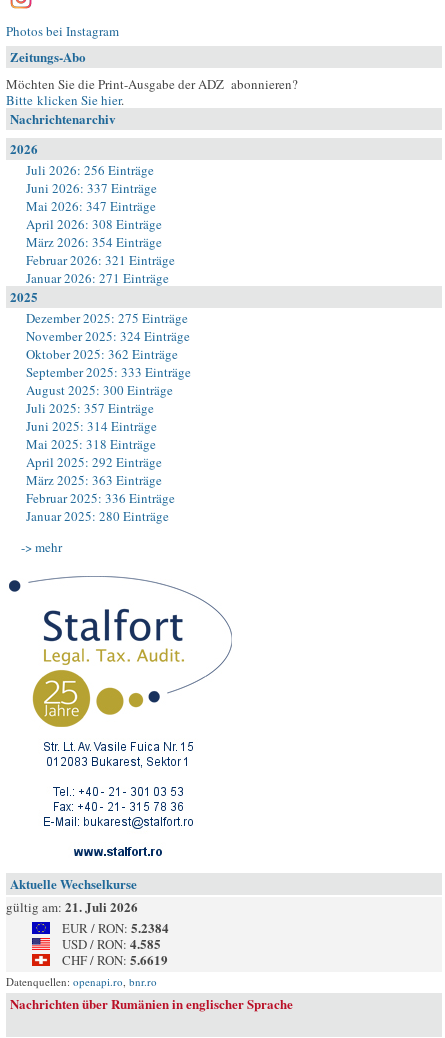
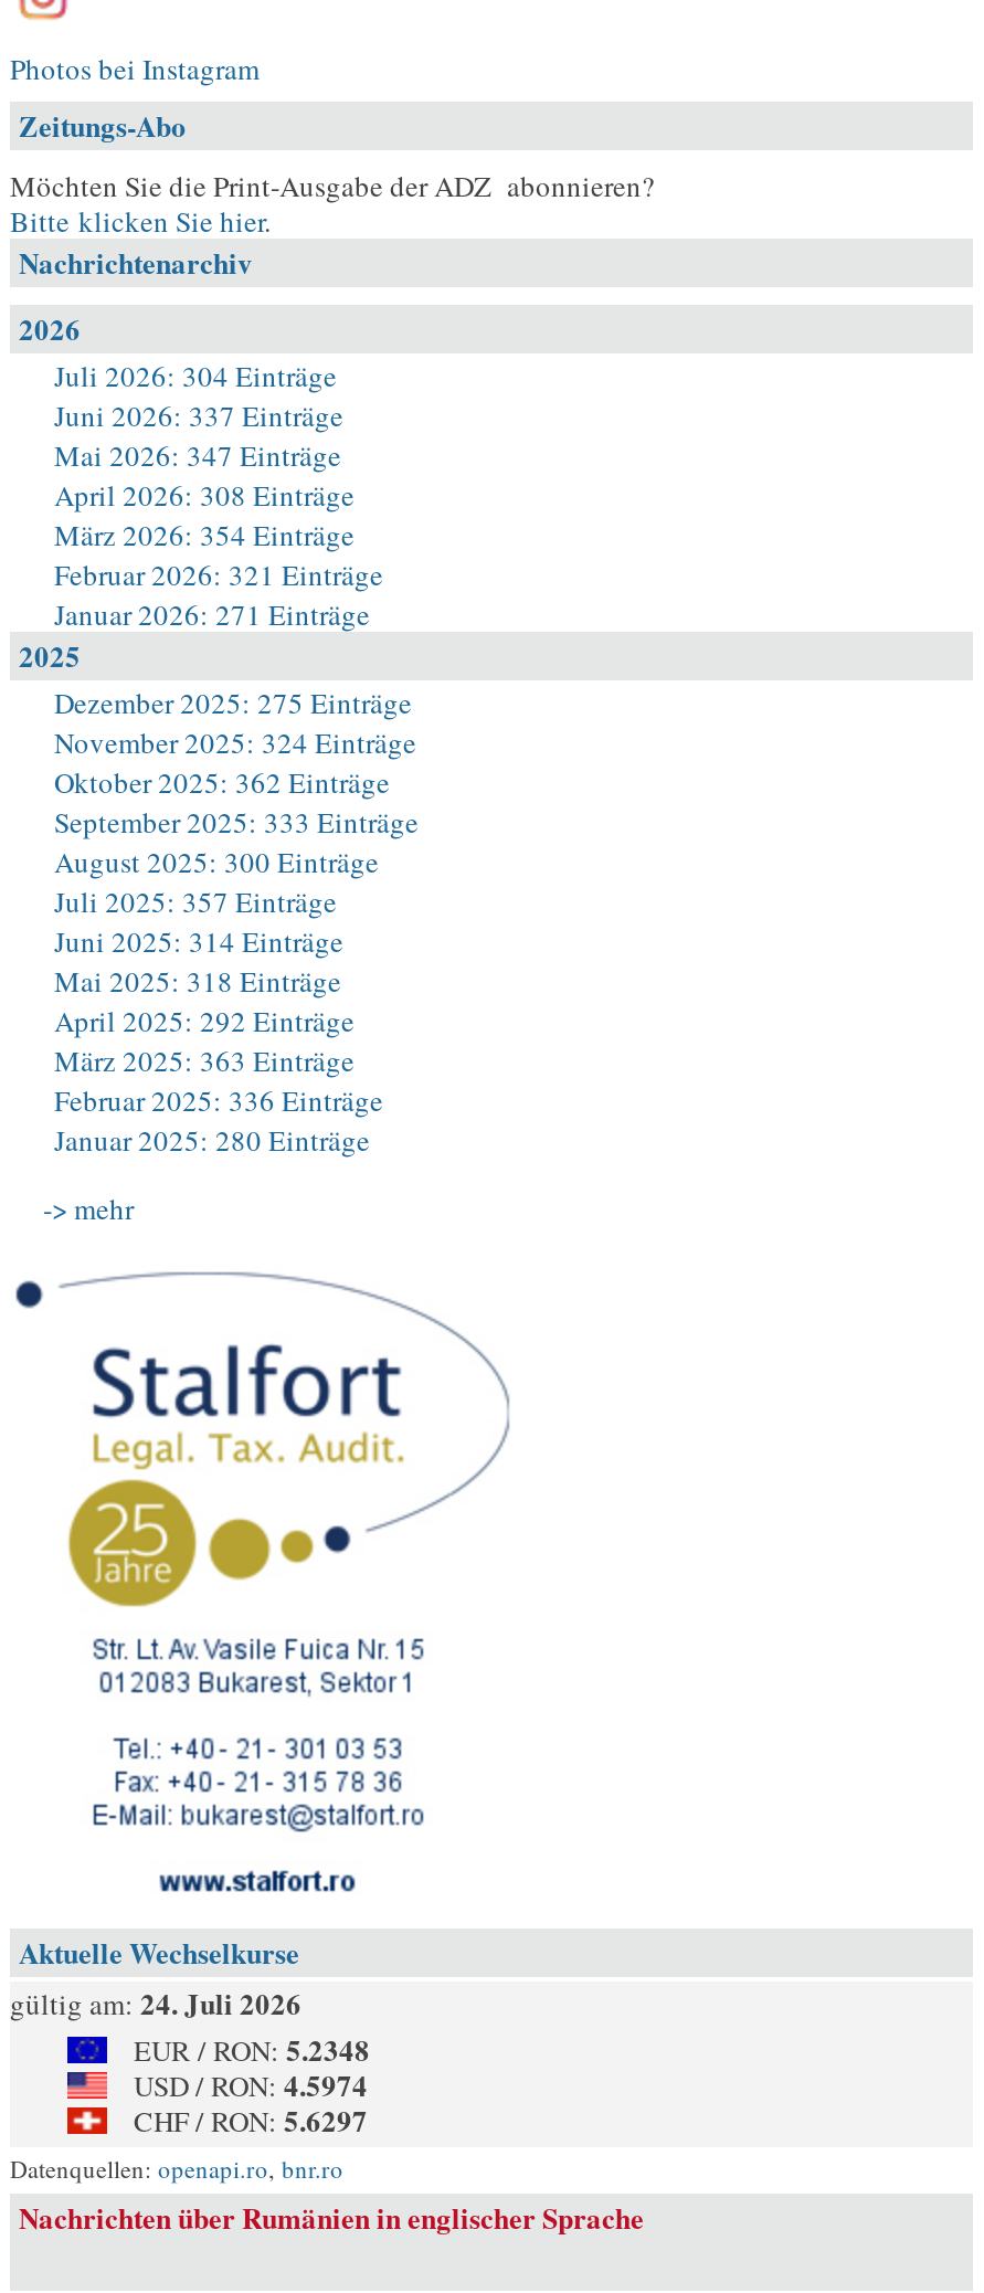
[26,161,154,179] Juli 2026: 256 Einträge -> [54,356,337,395] Juli 2026: 304 Einträge
[6,897,138,916] gültig am: 21. Juli 2026 -> [10,1982,301,2023] gültig am: 24. Juli 2026
[62,918,169,937] EUR / RON: 5.2384 -> [134,2028,370,2070] EUR / RON: 5.2348
[62,934,161,953] USD / RON: 4.585 -> [134,2063,368,2105] USD / RON: 4.5974
[62,950,168,969] CHF / RON: 5.6619 -> [134,2099,368,2141] CHF / RON: 5.6297

